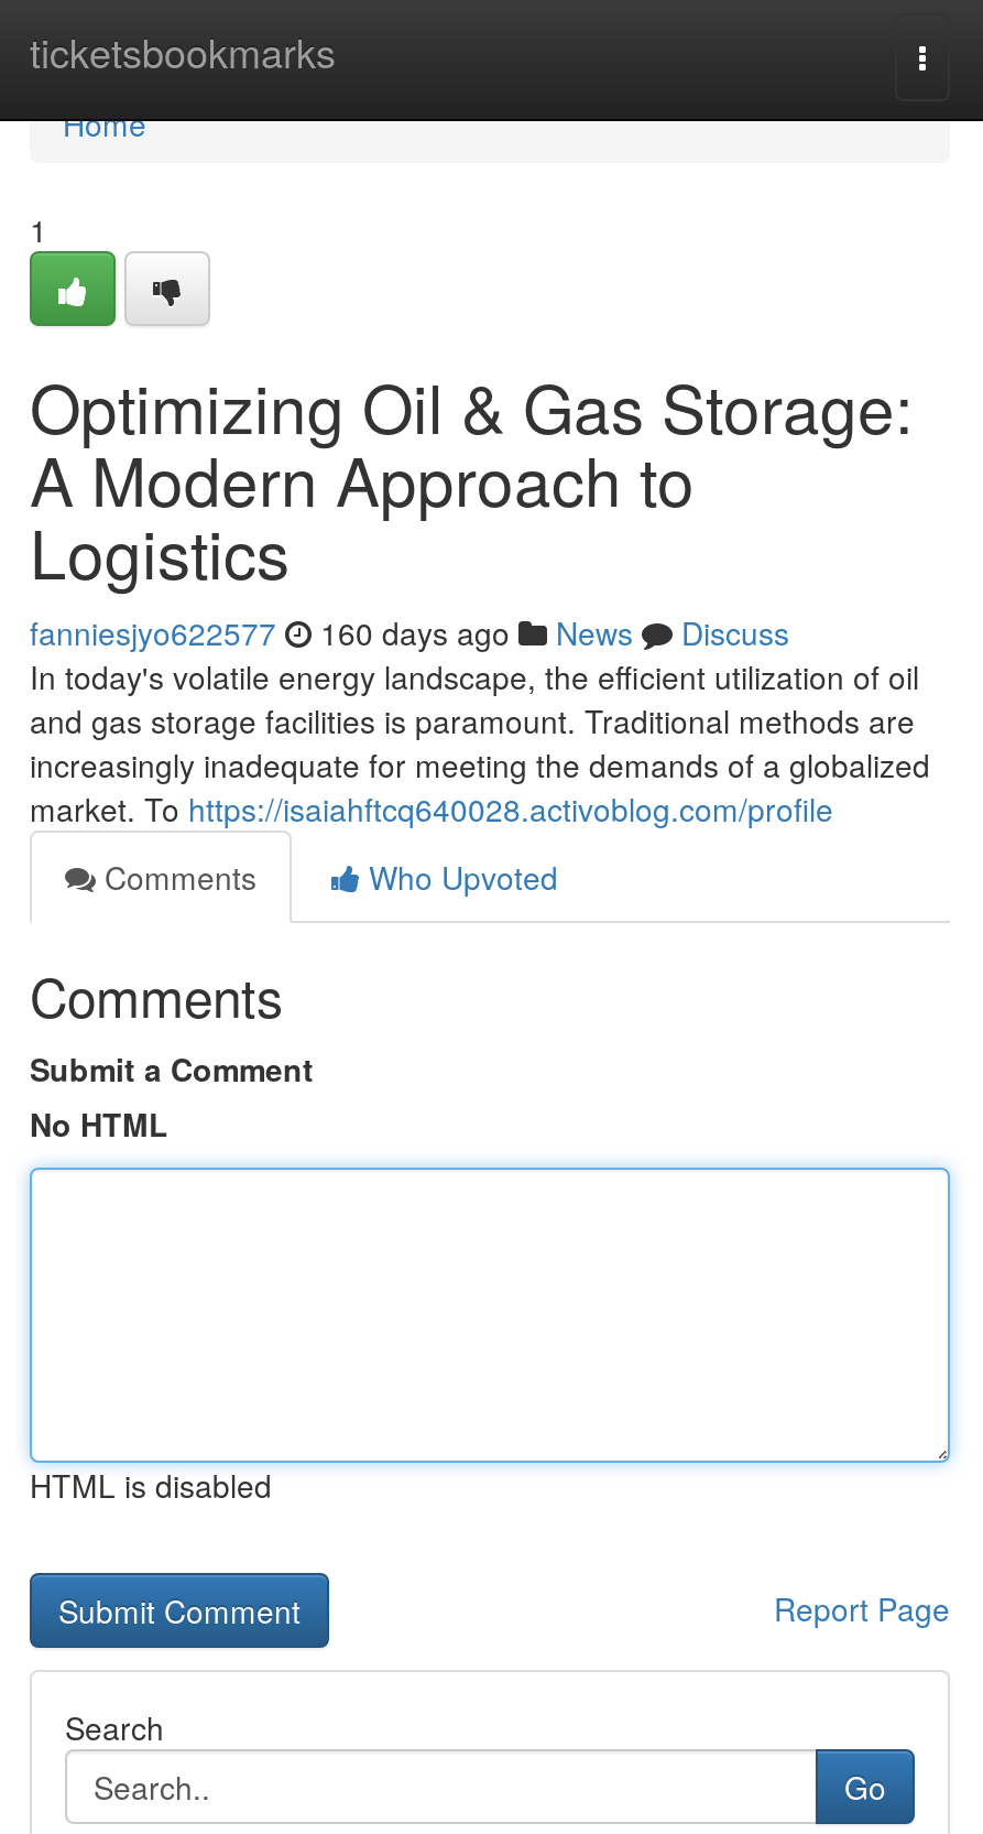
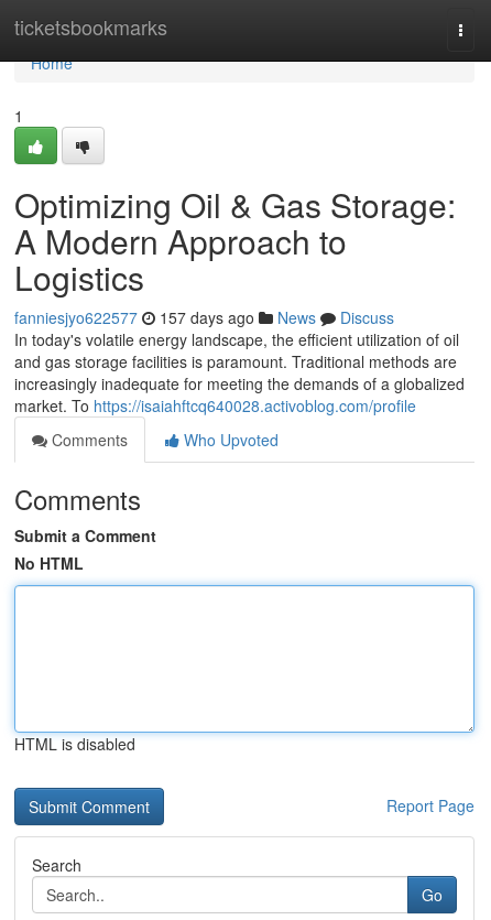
[30,610,789,654] fanniesjyo622577 160 days ago News Discuss -> [14,306,394,328] fanniesjyo622577 157 days ago News Discuss

